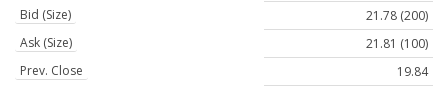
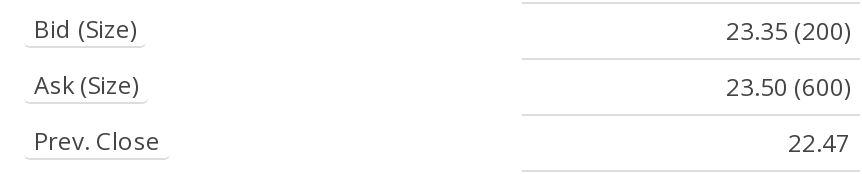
[366,7,428,24] 21.78 (200) -> [726,15,850,49] 23.35 (200)
[366,35,428,52] 21.81 (100) -> [726,71,850,105] 23.50 (600)
[397,63,428,80] 19.84 -> [788,127,850,161] 22.47

